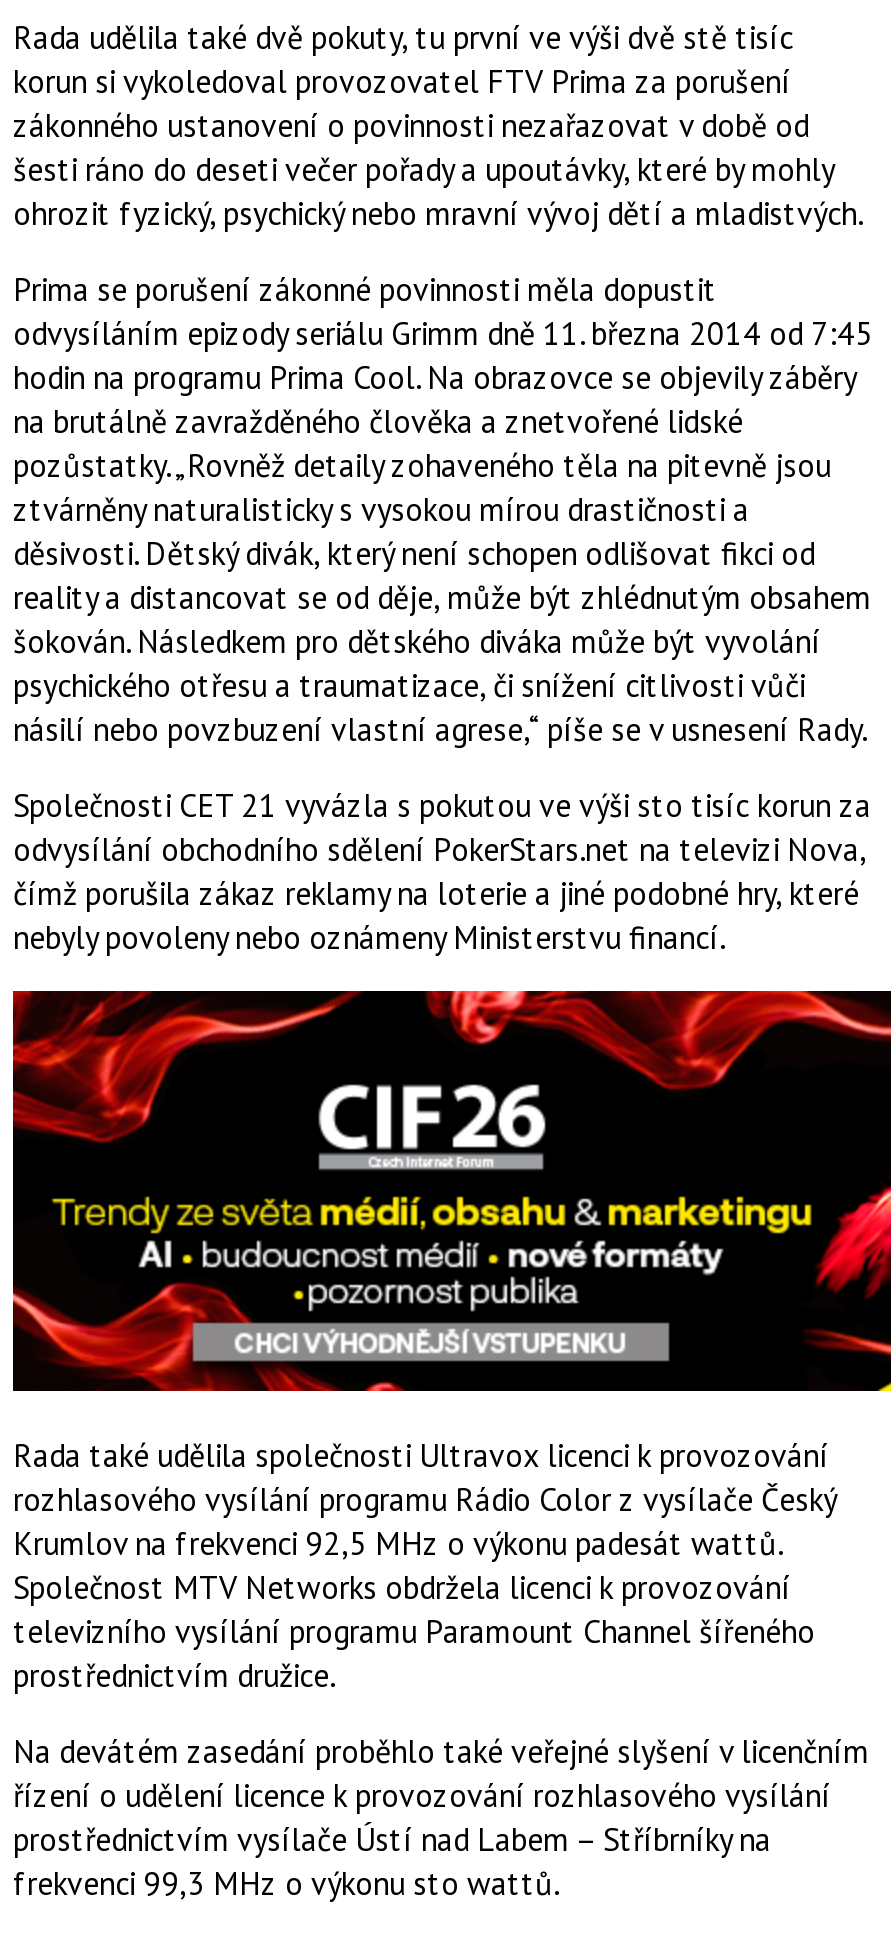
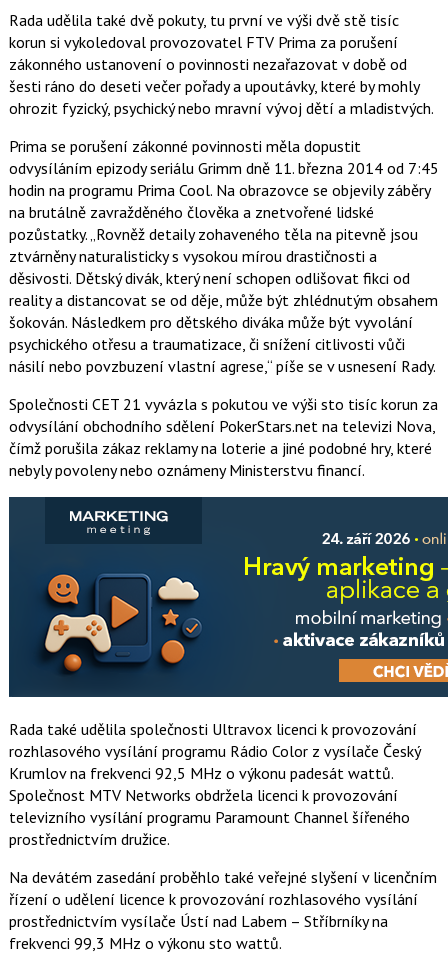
[11,989,885,1393] [image] -> [8,496,445,698] [image]

